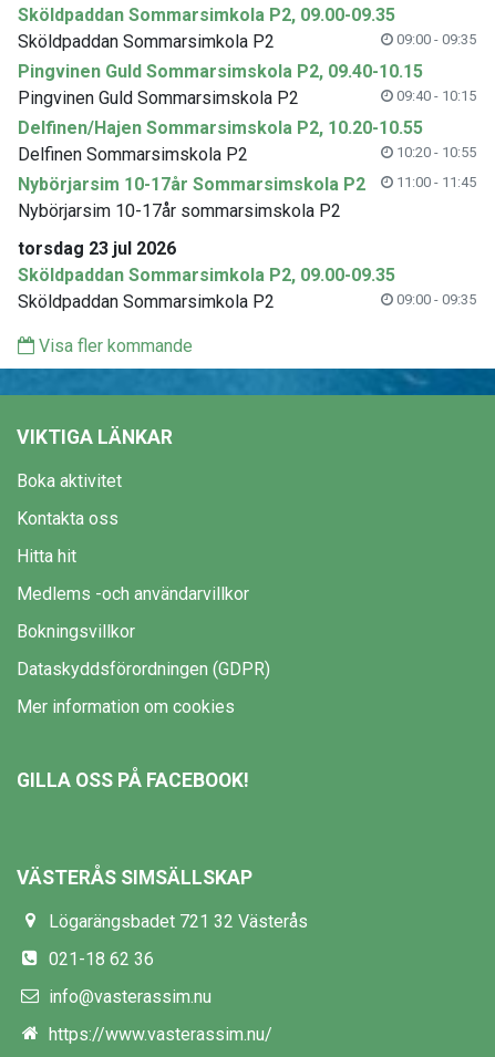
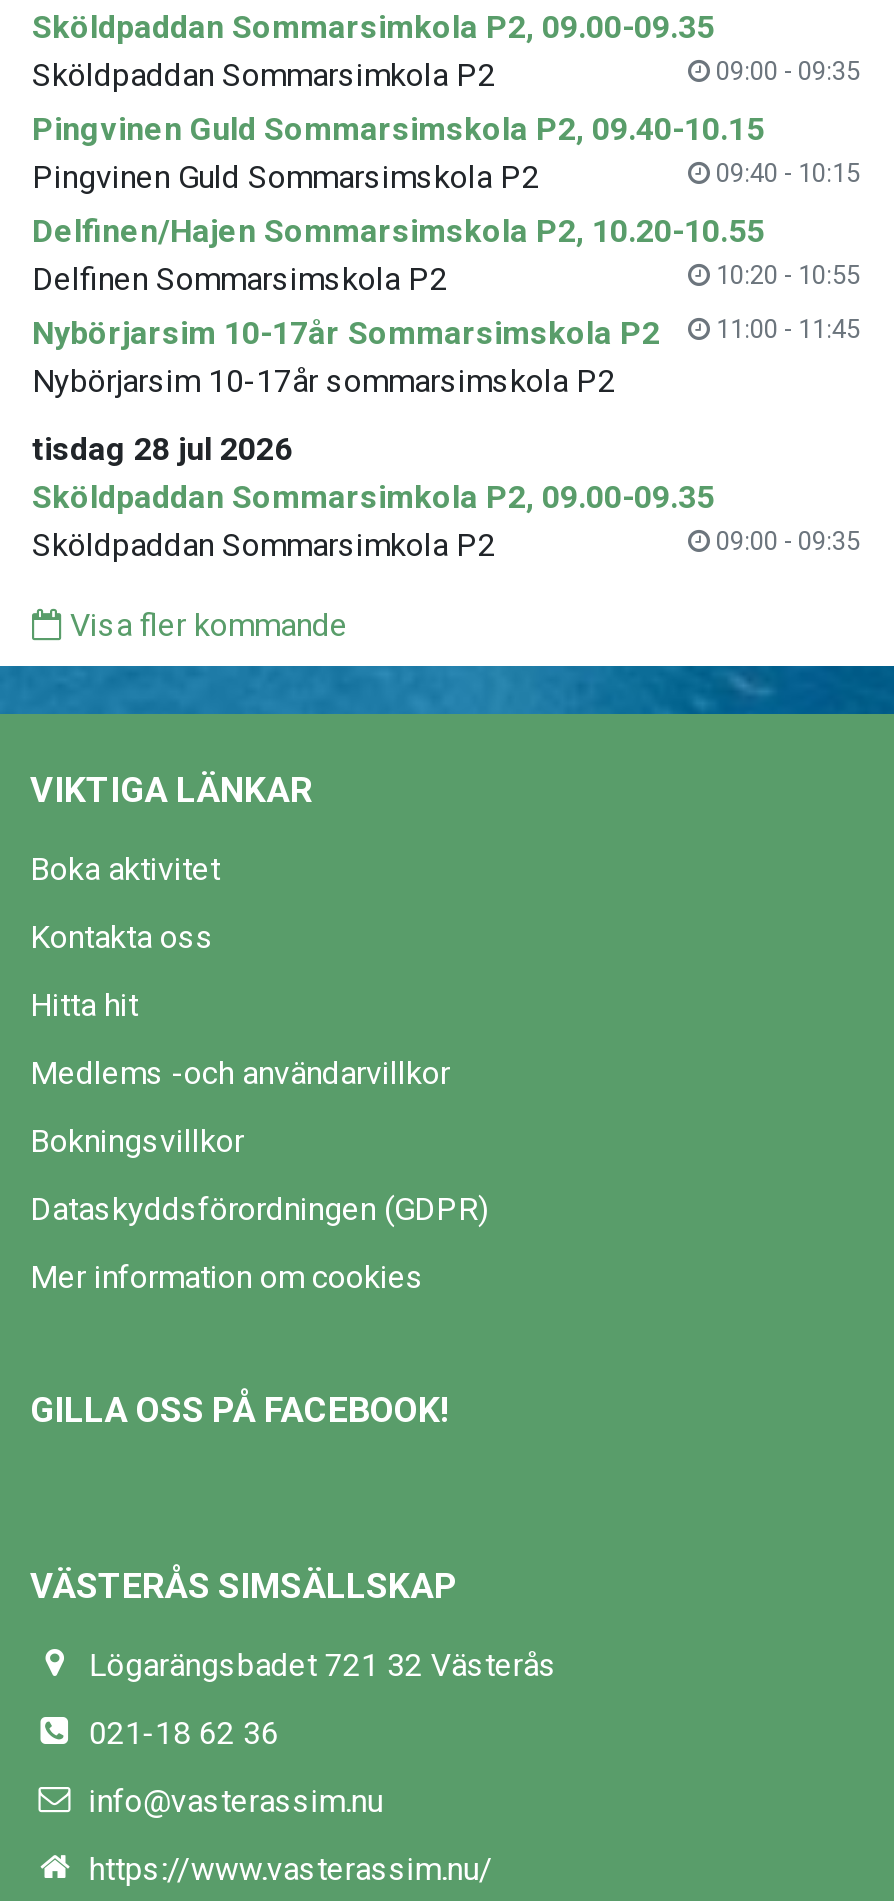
[18,238,176,259] torsdag 23 jul 2026 -> [32,430,292,468] tisdag 28 jul 2026

